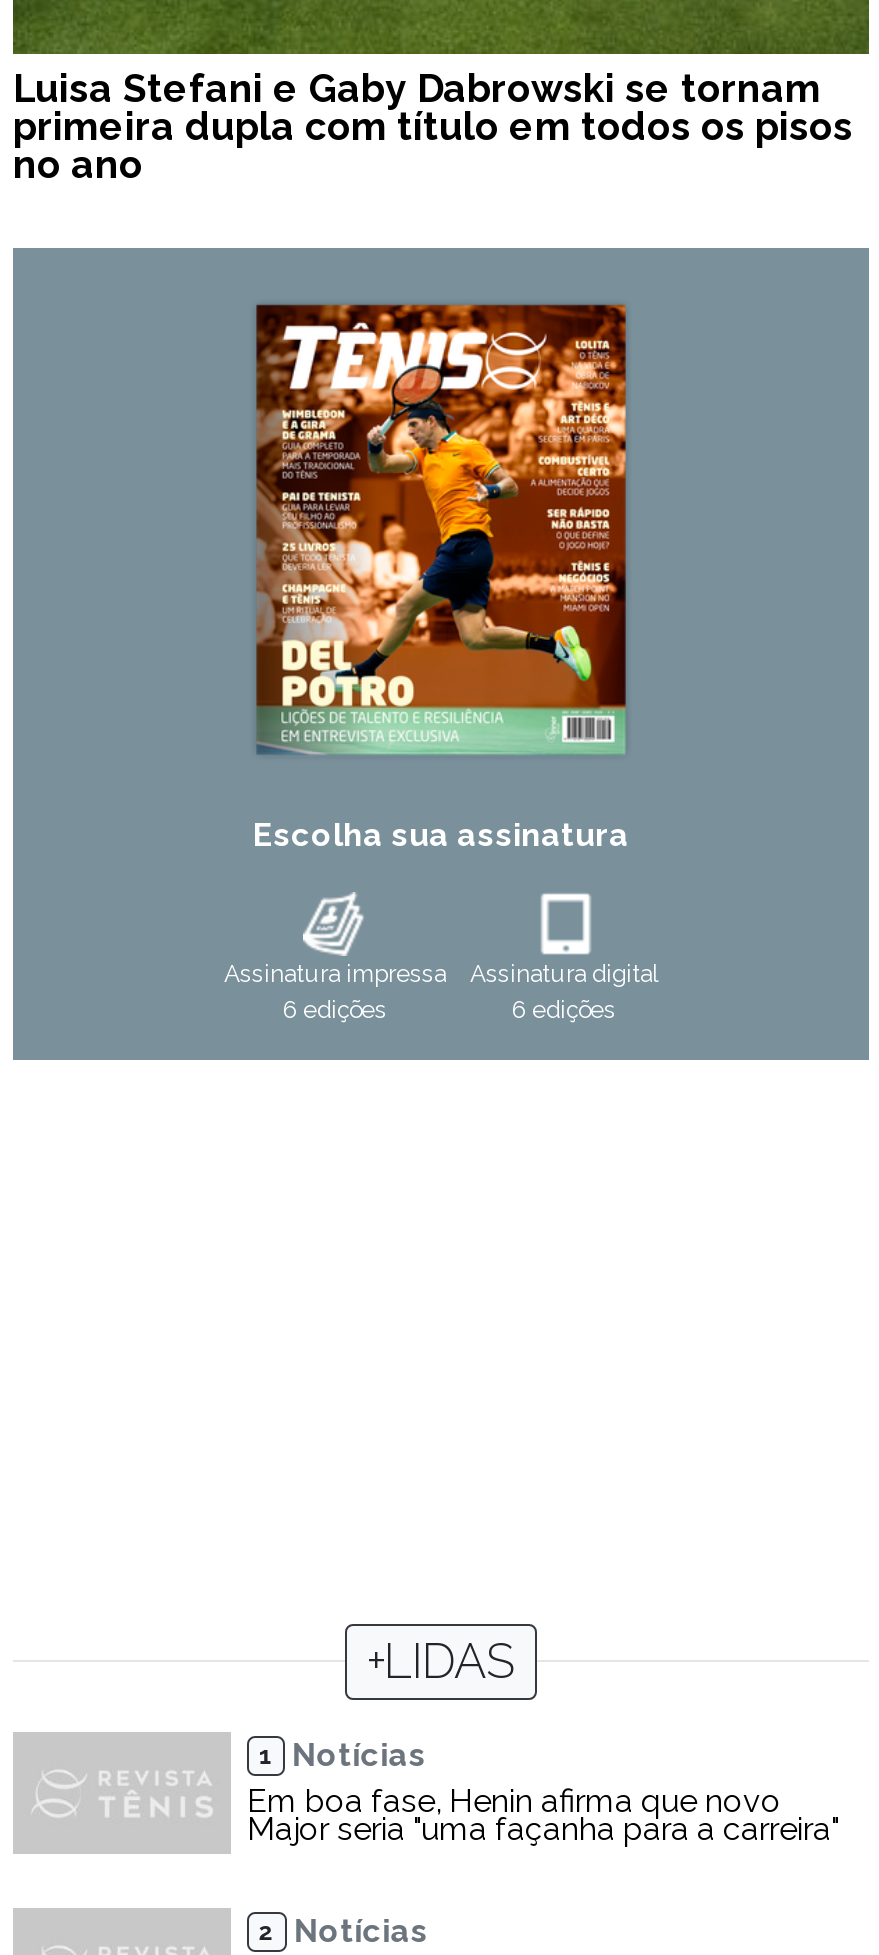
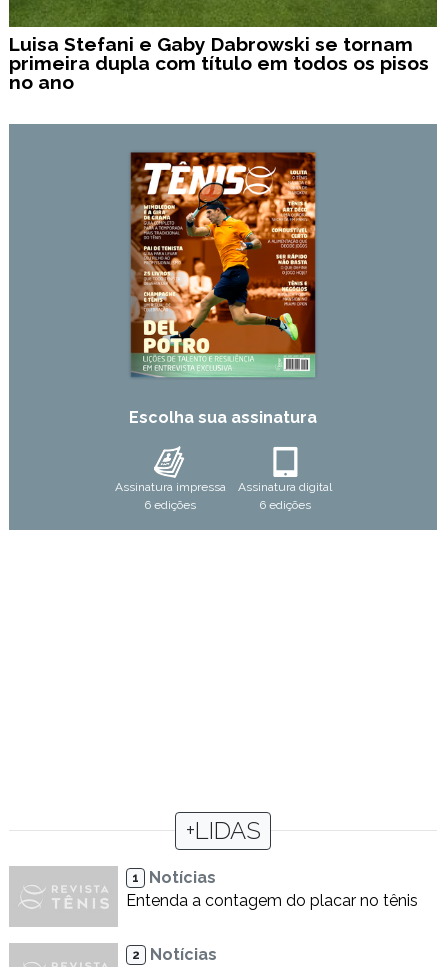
[247,1782,839,1848] Em boa fase, Henin afirma que novo | Major seria "uma façanha para a carreira" -> [126,891,418,910] Entenda a contagem do placar no tênis

